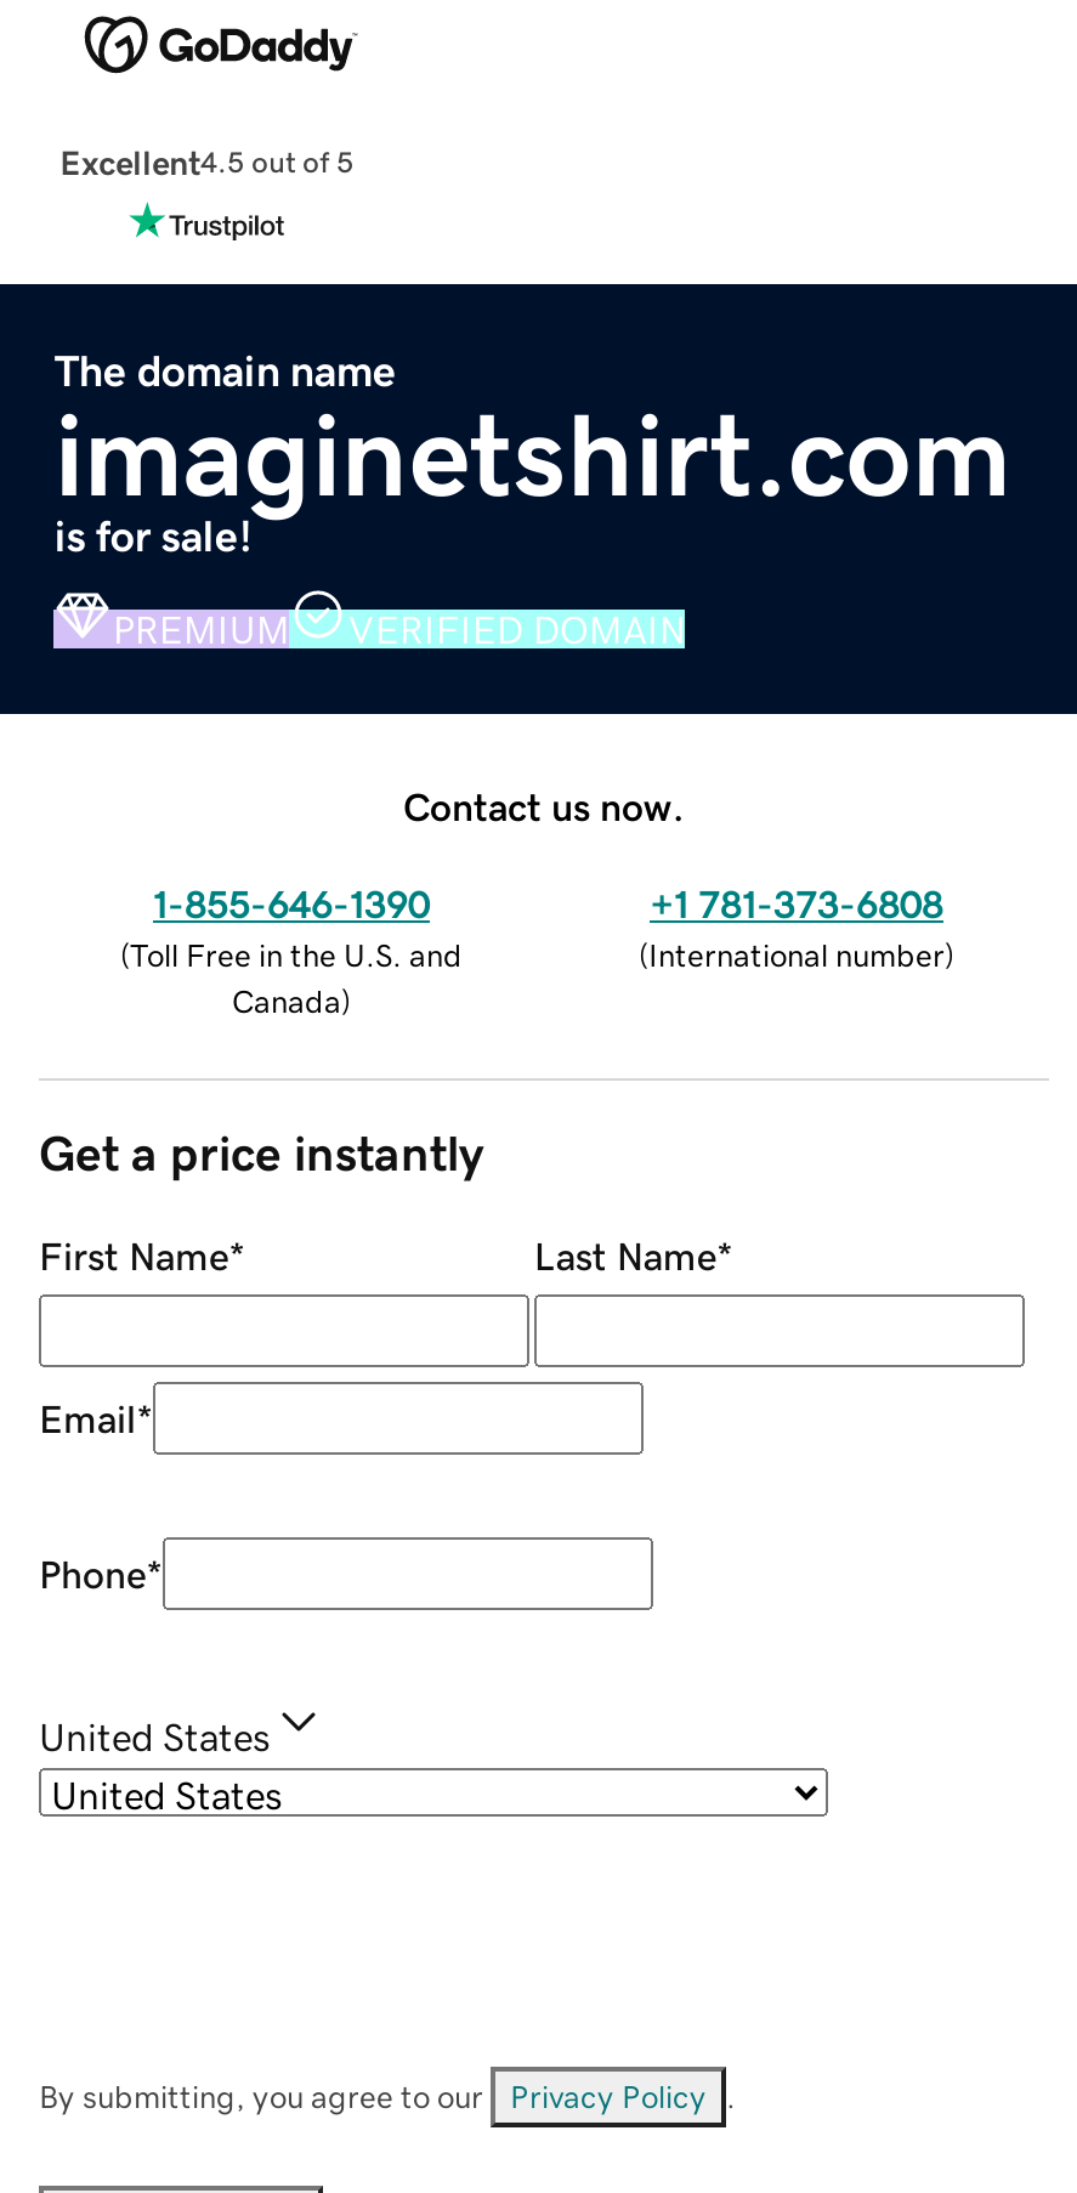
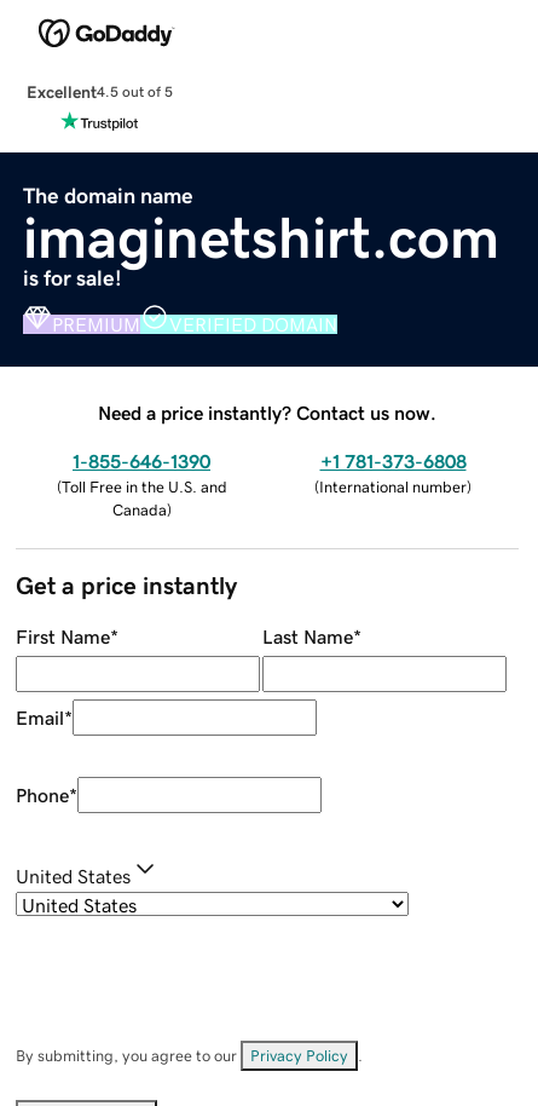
[403,786,685,825] Contact us now. -> [98,402,436,422] Need a price instantly? Contact us now.

